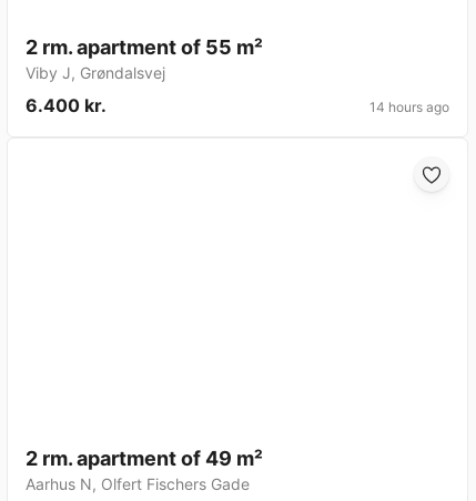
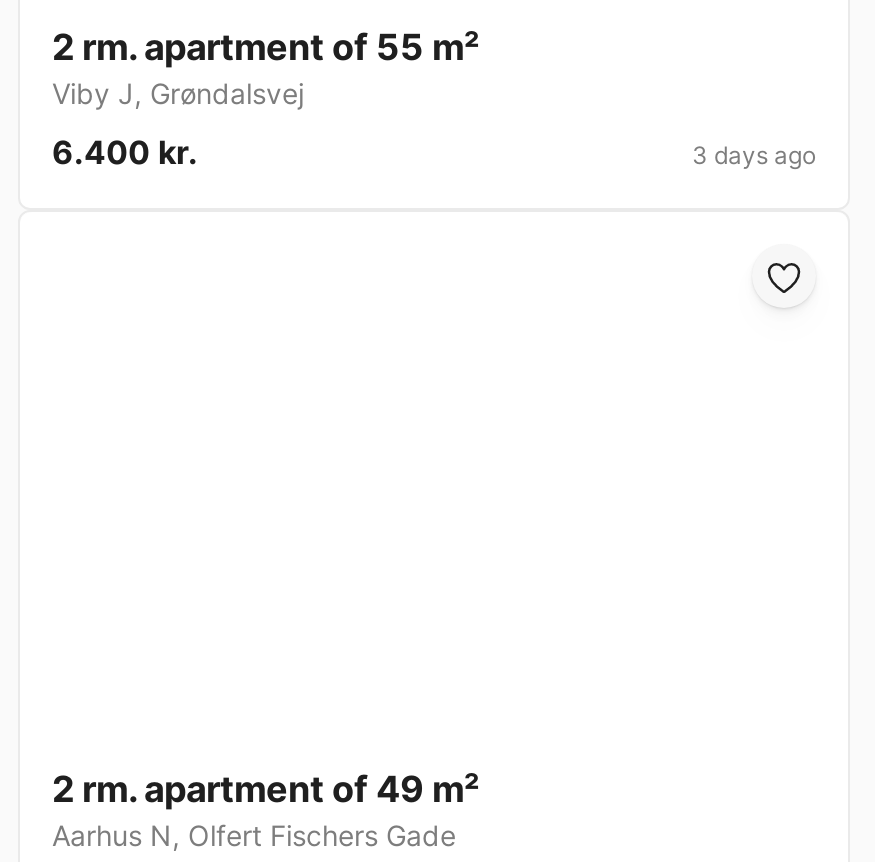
[369,99,449,116] 14 hours ago -> [692,141,816,171] 3 days ago

